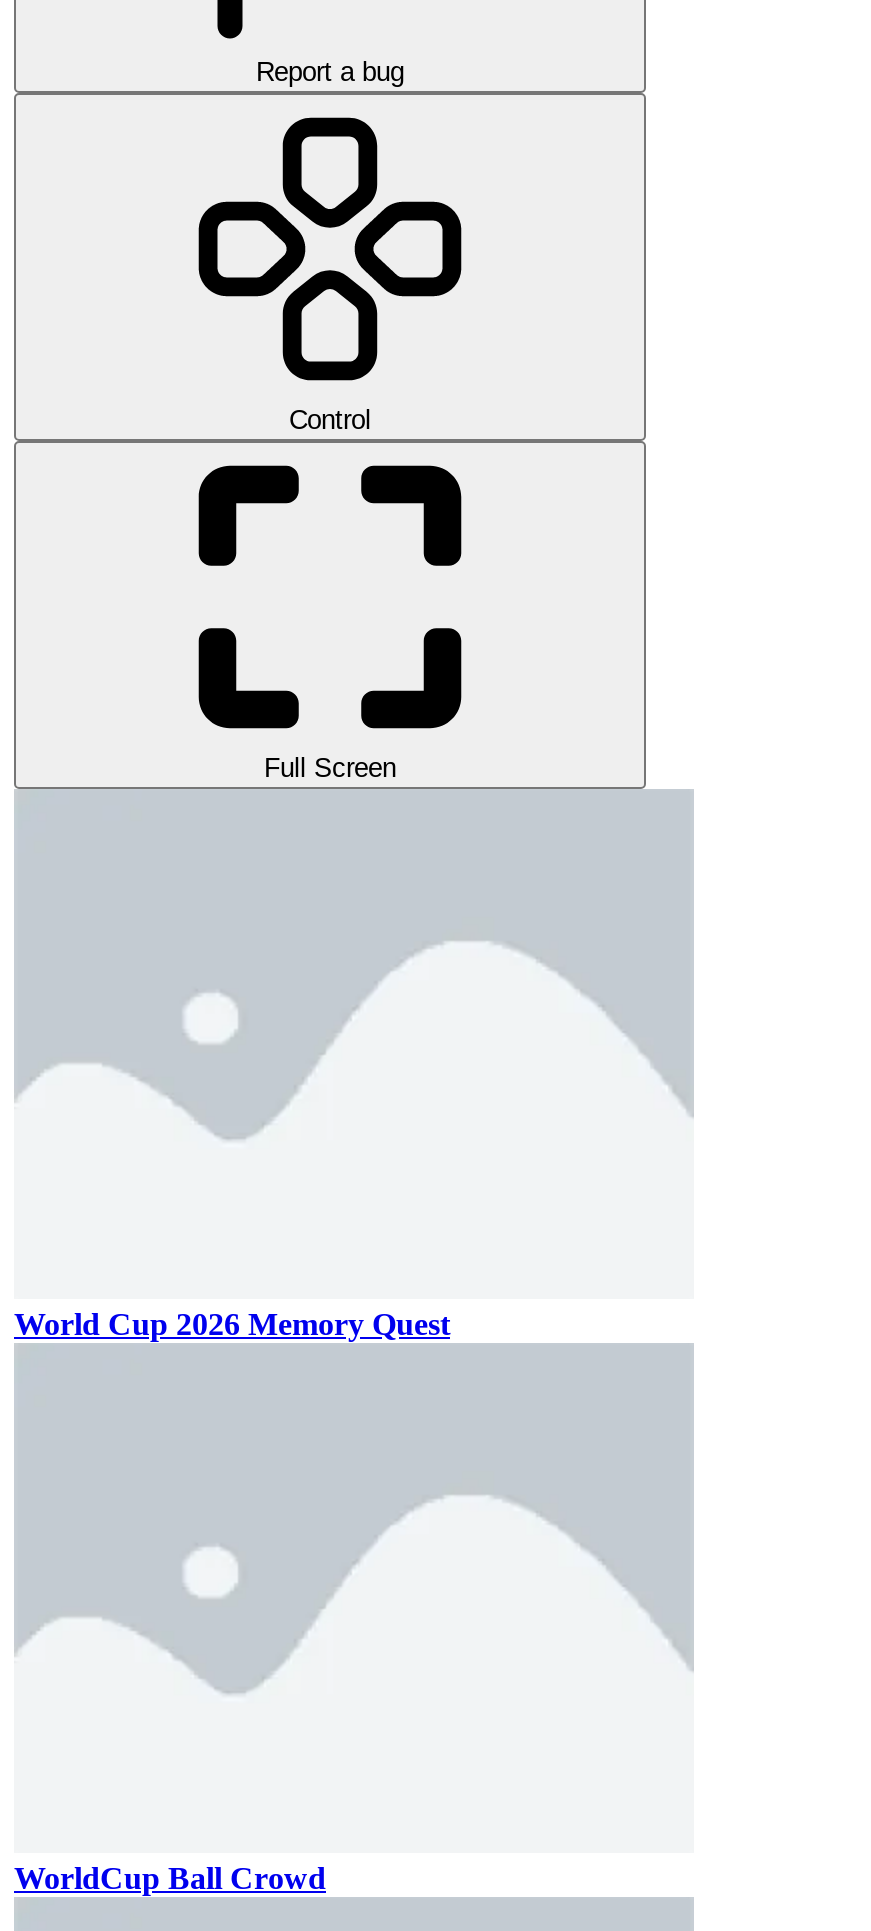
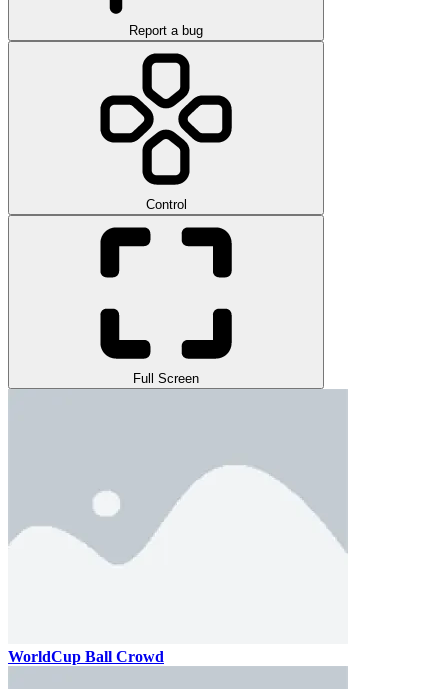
[14,1307,450,1341] World Cup 2026 Memory Quest -> none

